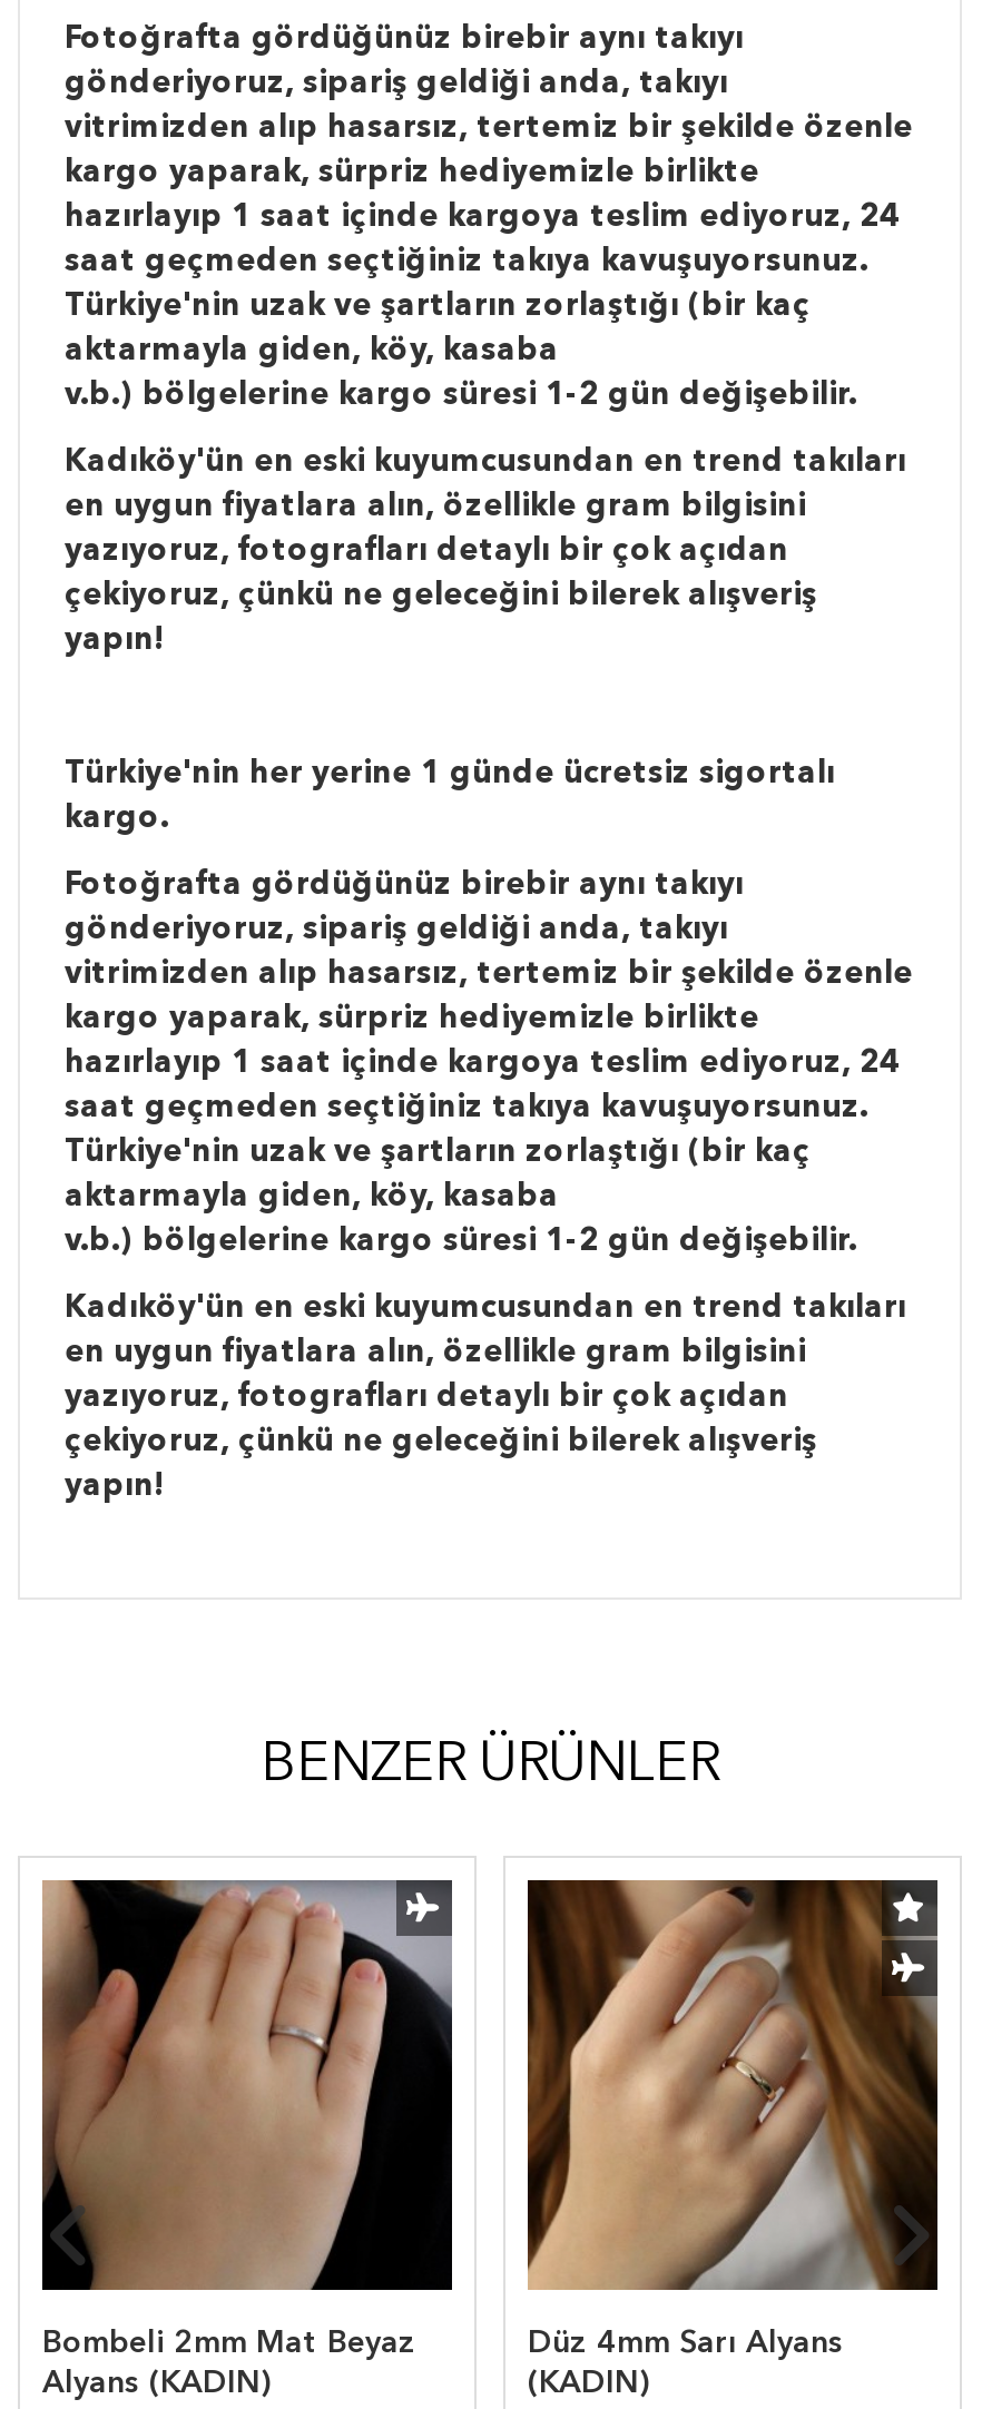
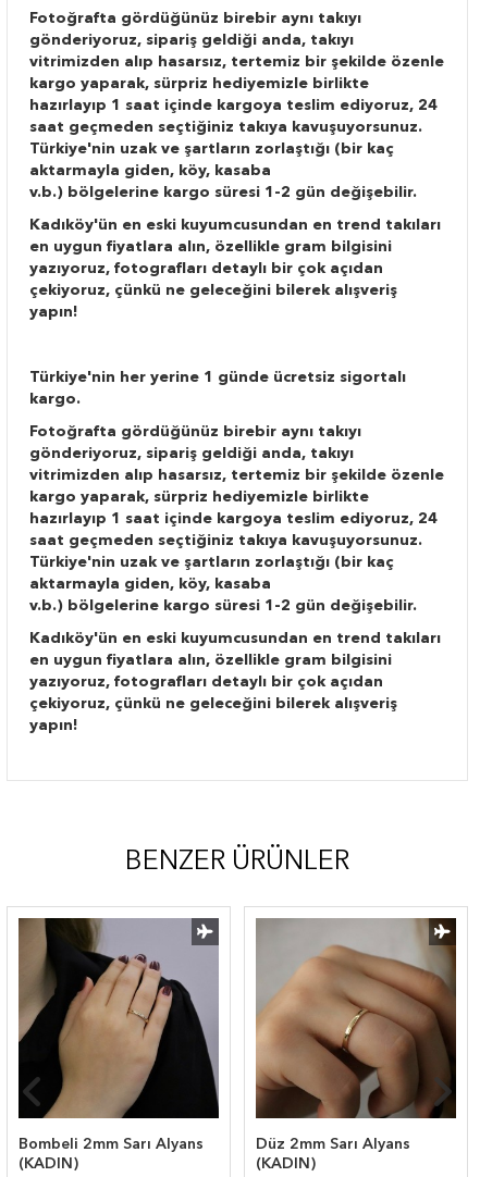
[42,1878,454,2399] [image] | Bombeli 2mm Mat Beyaz | Alyans (KADIN) -> [19,917,219,1172] [image] | Bombeli 2mm Sarı Alyans | (KADIN)
[526,1880,937,2359] [image] | Düz 4mm Sarı Alyans -> [255,918,456,1152] [image] | Düz 2mm Sarı Alyans

